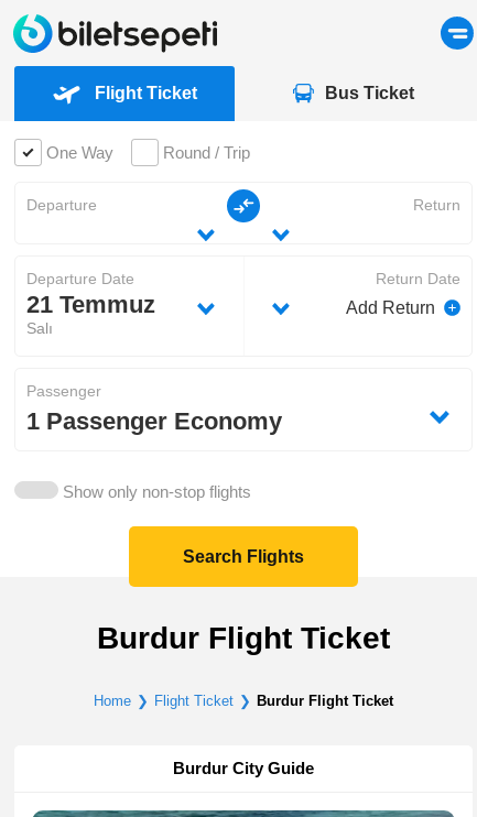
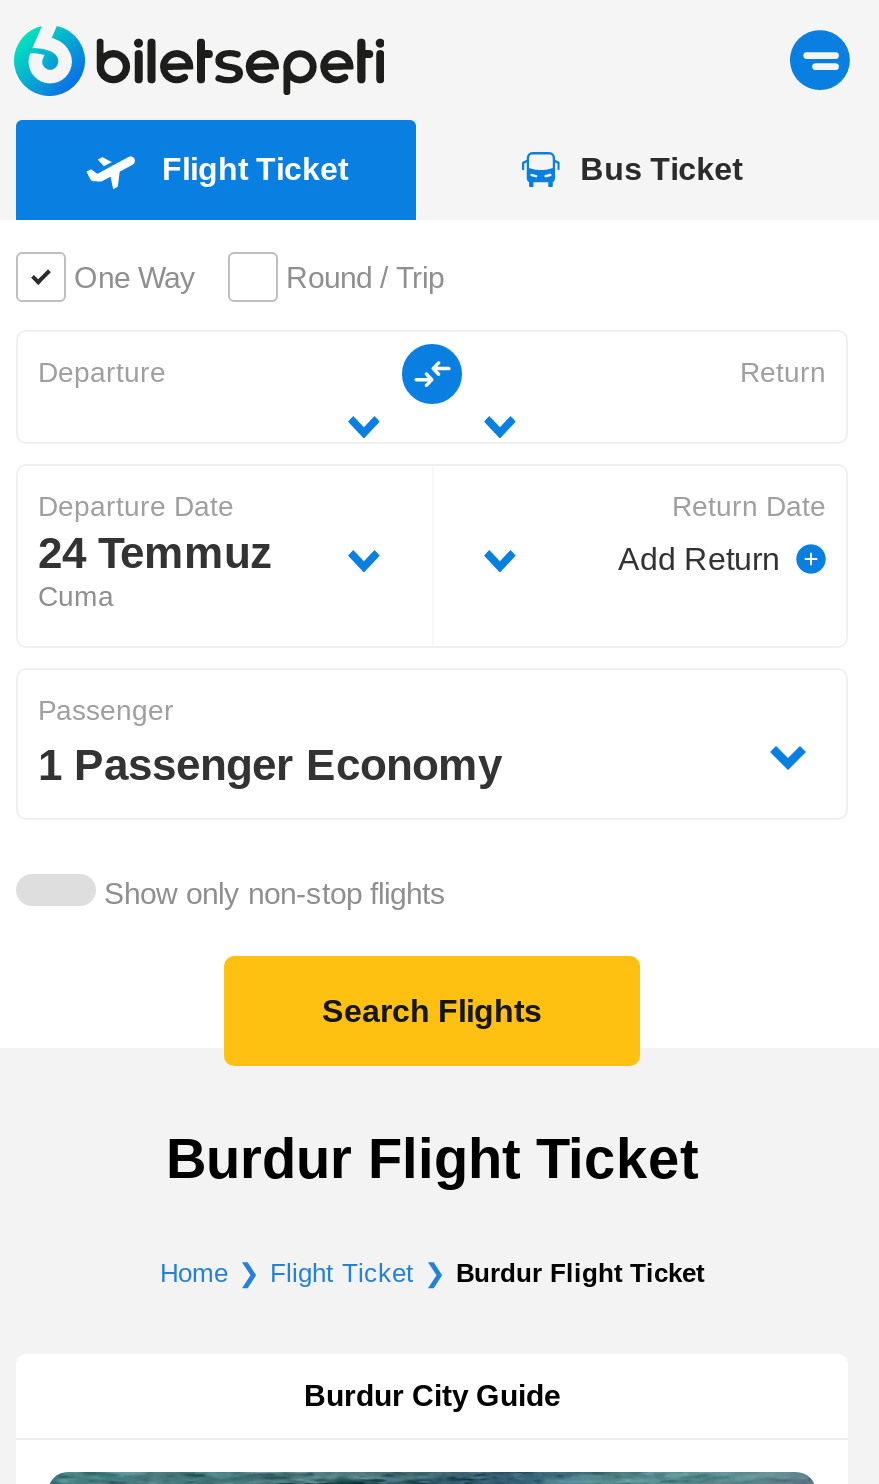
[26,291,155,337] 21 Temmuz | Salı -> [38,528,272,612] 24 Temmuz | Cuma

